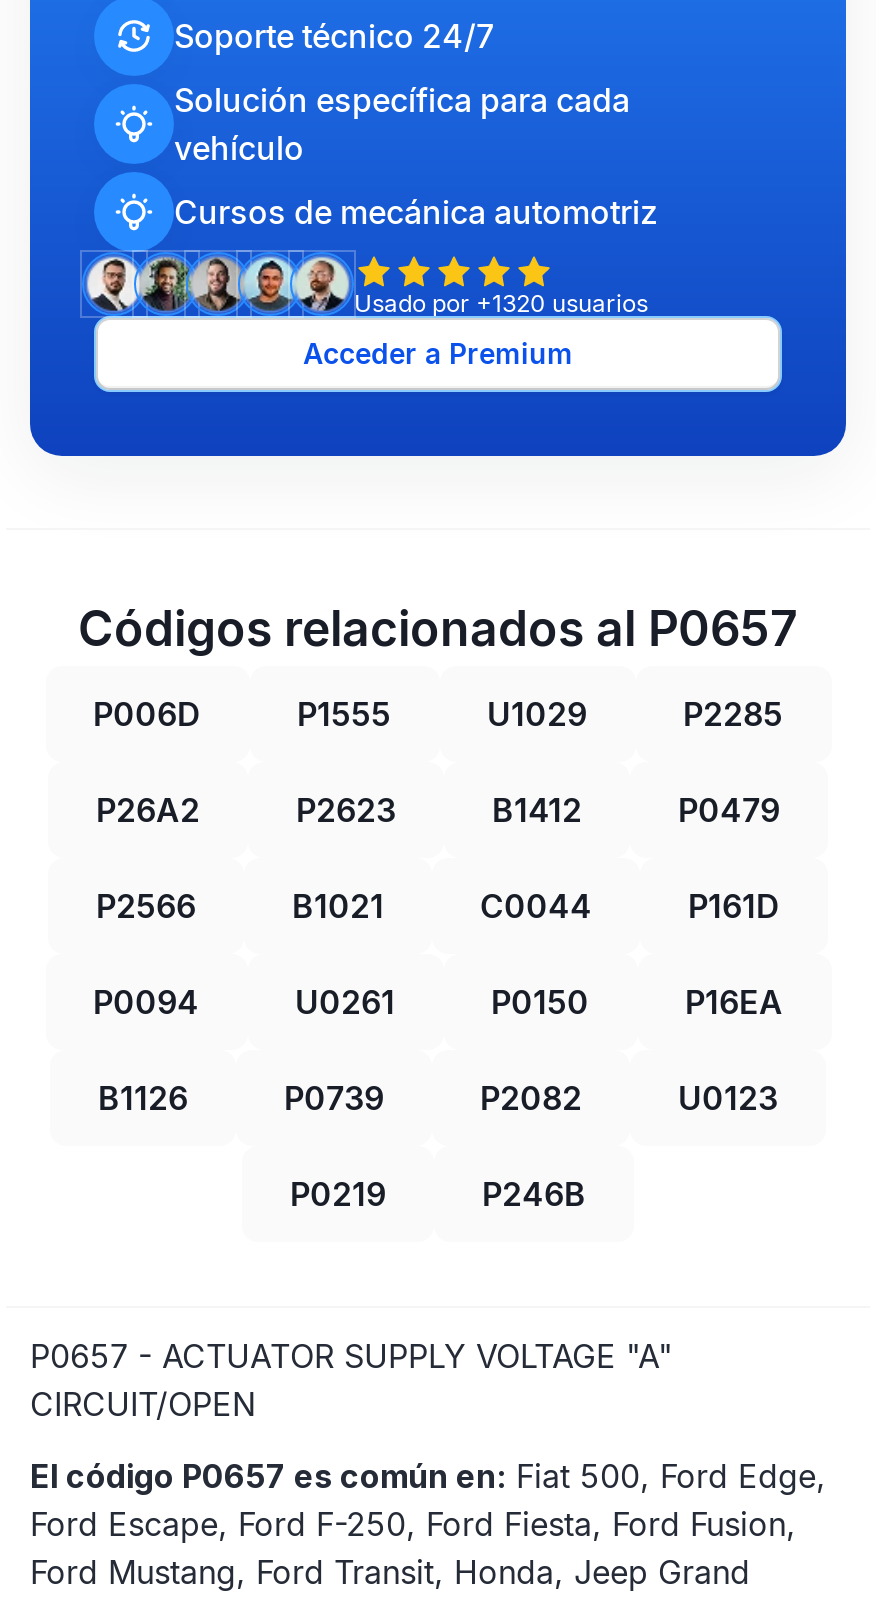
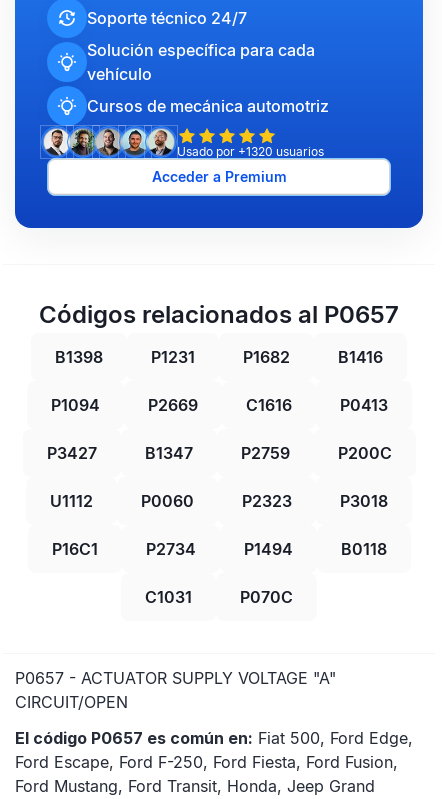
[93,694,783,734] P006D | P1555 | U1029 | P2285 -> [55,347,383,367] B1398 | P1231 | P1682 | B1416
[96,790,780,830] P26A2 | P2623 | B1412 | P0479 -> [50,395,387,415] P1094 | P2669 | C1616 | P0413
[96,886,780,926] P2566 | B1021 | C0044 | P161D -> [46,443,391,463] P3427 | B1347 | P2759 | P200C
[93,982,783,1022] P0094 | U0261 | P0150 | P16EA -> [50,491,388,511] U1112 | P0060 | P2323 | P3018
[98,1078,778,1118] B1126 | P0739 | P2082 | U0123 -> [51,539,386,559] P16C1 | P2734 | P1494 | B0118
[290,1174,586,1214] P0219 | P246B -> [145,587,293,607] C1031 | P070C

